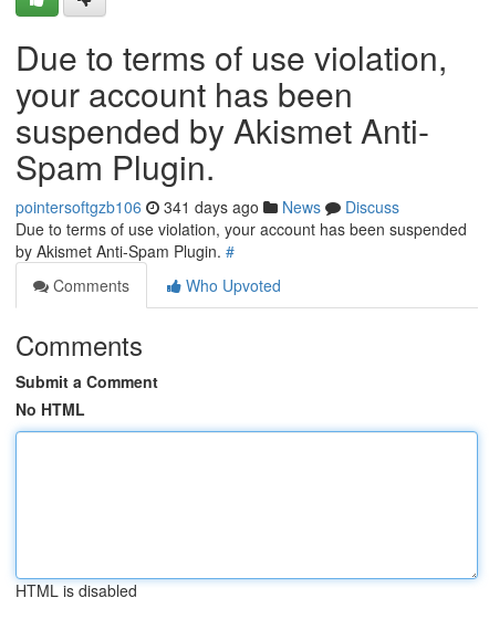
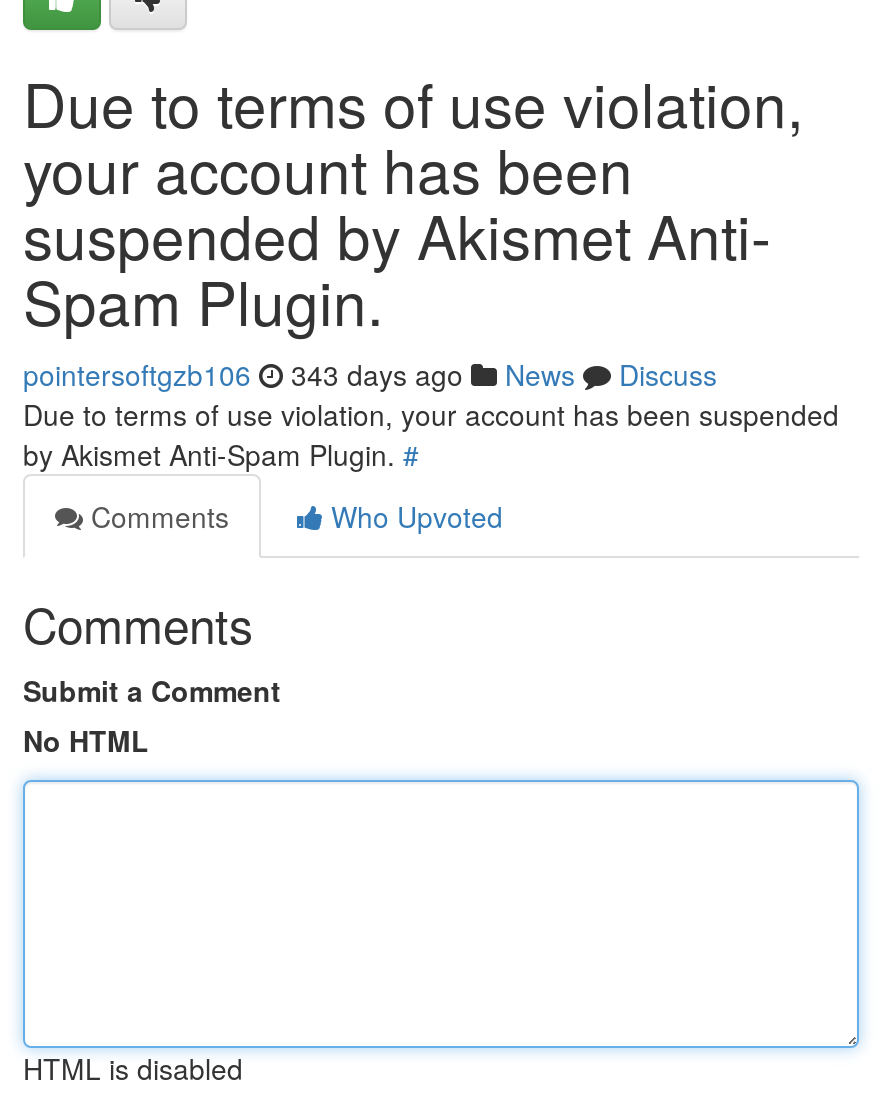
[15,196,399,218] pointersoftgzb106 341 days ago News Discuss -> [23,354,717,394] pointersoftgzb106 343 days ago News Discuss

